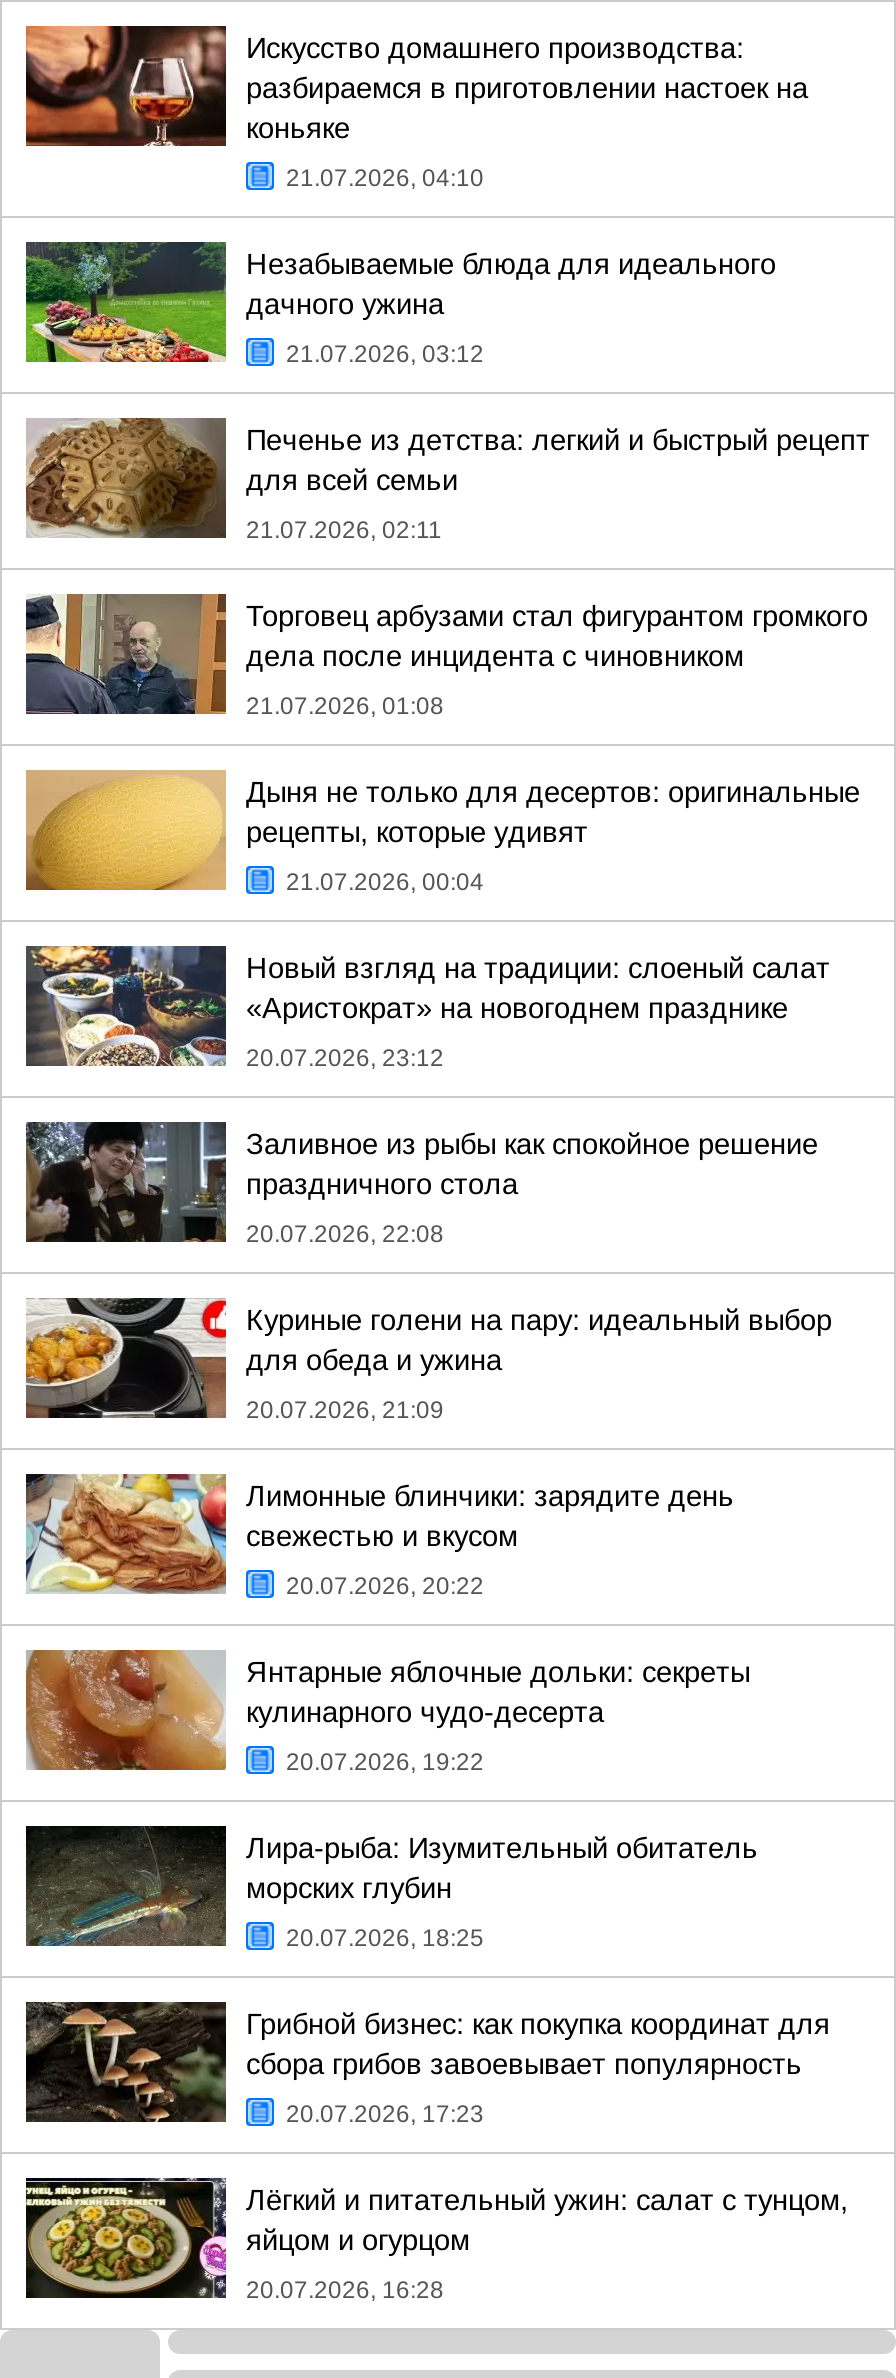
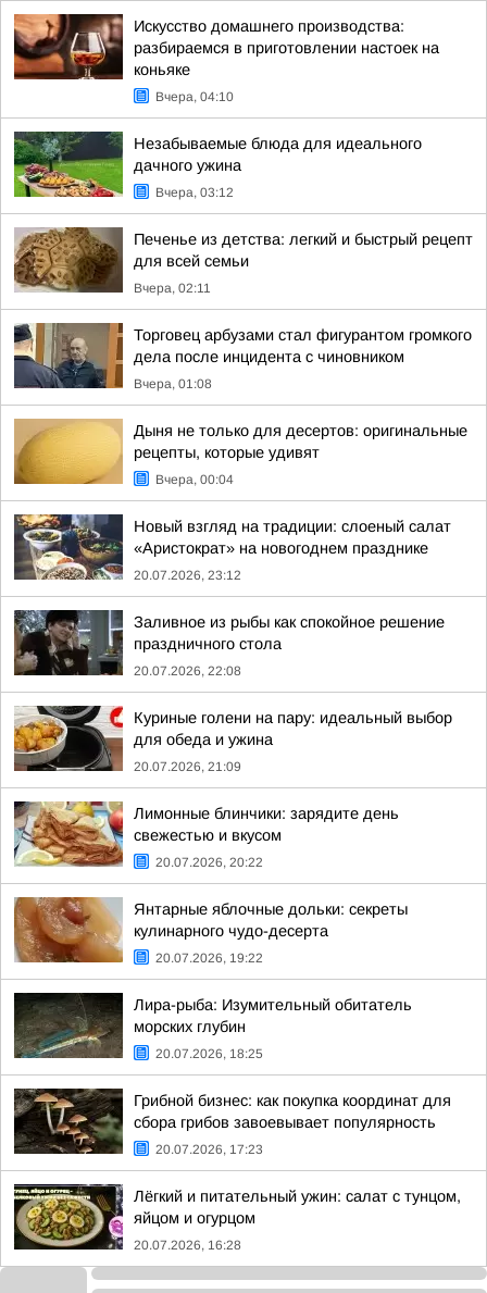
[286,164,484,192] 21.07.2026, 04:10 -> [155,89,234,104] Вчера, 04:10
[286,340,484,368] 21.07.2026, 03:12 -> [155,185,234,200] Вчера, 03:12
[246,516,442,544] 21.07.2026, 02:11 -> [134,281,211,296] Вчера, 02:11
[246,692,444,720] 21.07.2026, 01:08 -> [134,376,212,391] Вчера, 01:08
[286,868,484,896] 21.07.2026, 00:04 -> [155,472,234,487] Вчера, 00:04

